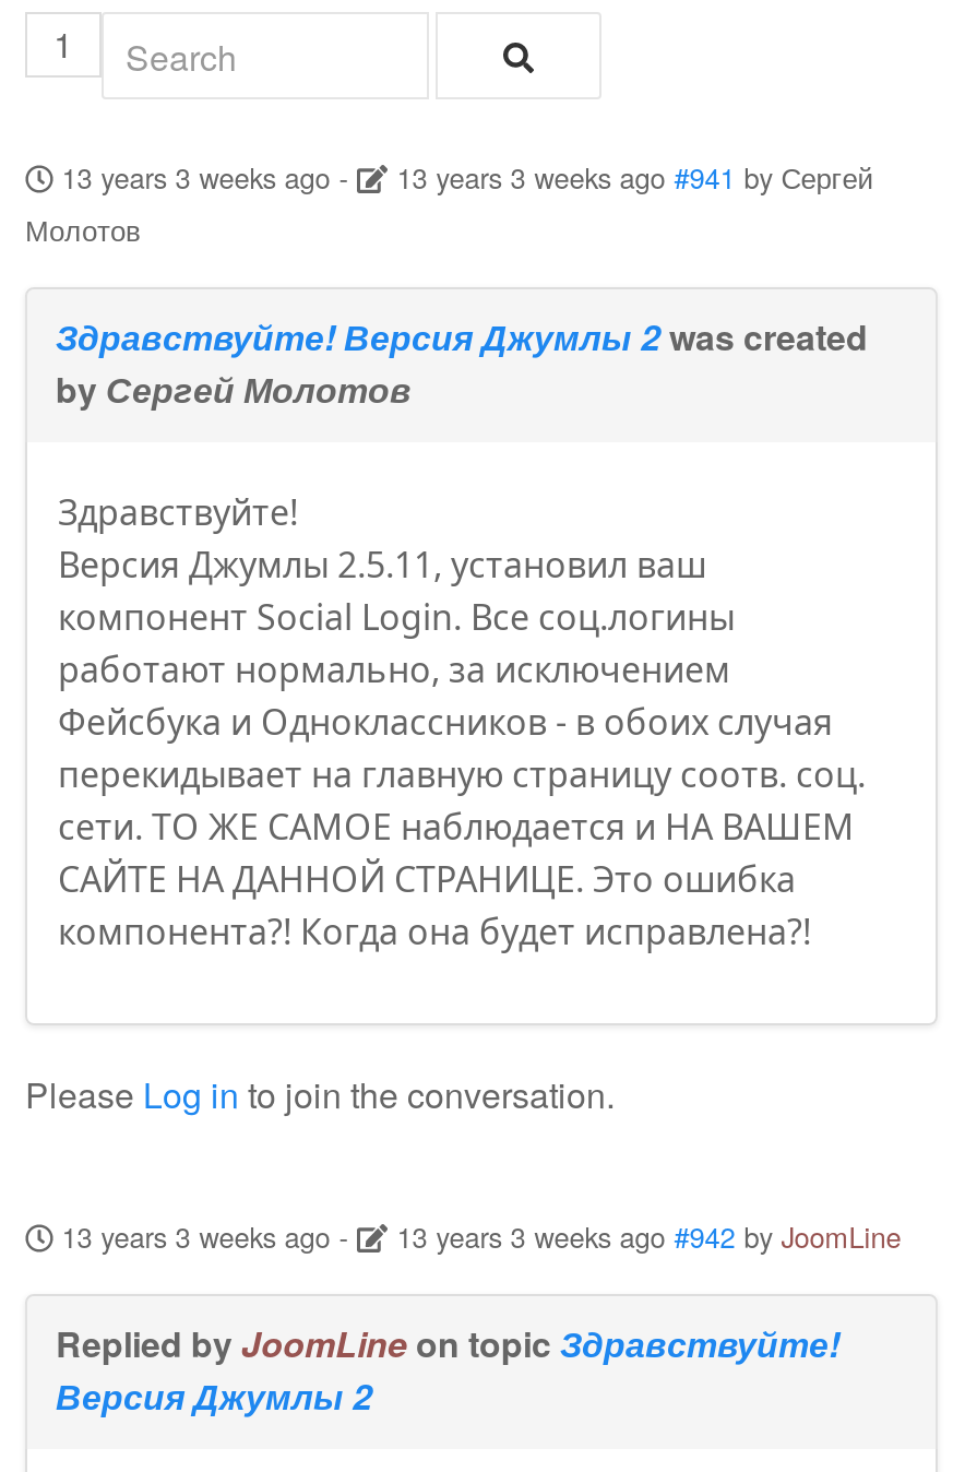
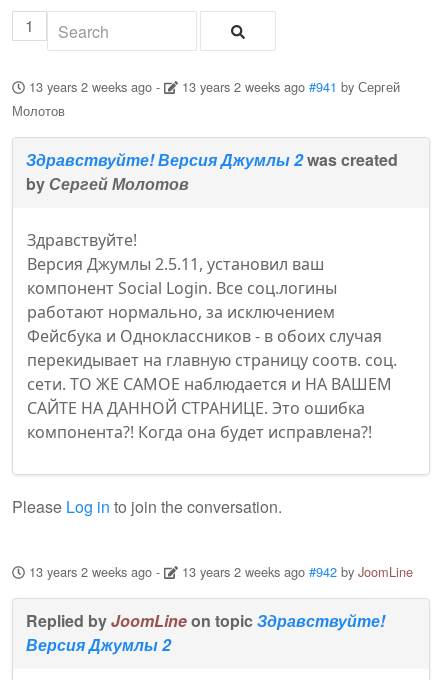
[62,157,357,198] 13 years 3 weeks ago - -> [29,77,164,96] 13 years 2 weeks ago -
[397,157,873,198] 13 years 3 weeks ago #941 by Сергей -> [182,77,400,96] 13 years 2 weeks ago #941 by Сергей
[62,1216,357,1258] 13 years 3 weeks ago - -> [29,562,164,581] 13 years 2 weeks ago -
[397,1216,901,1258] 13 years 3 weeks ago #942 by JoomLine -> [182,562,413,581] 13 years 2 weeks ago #942 by JoomLine

